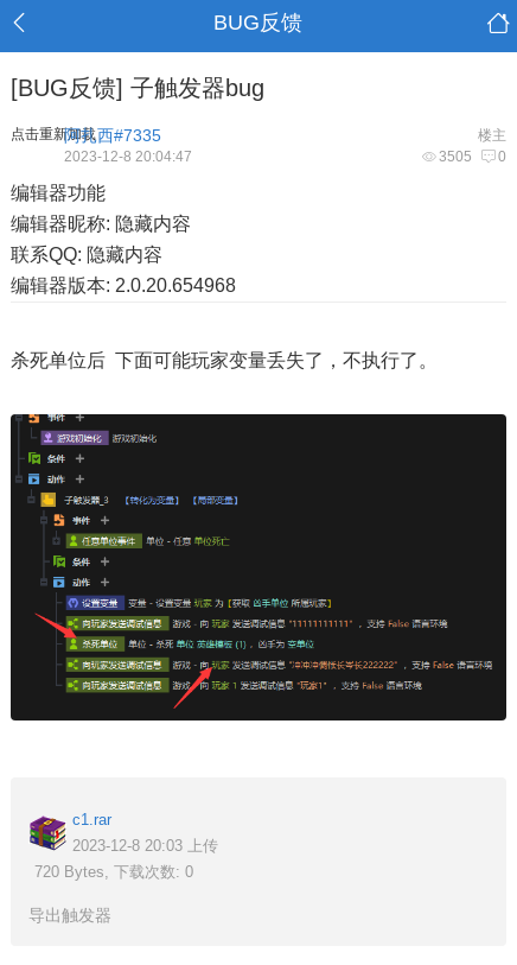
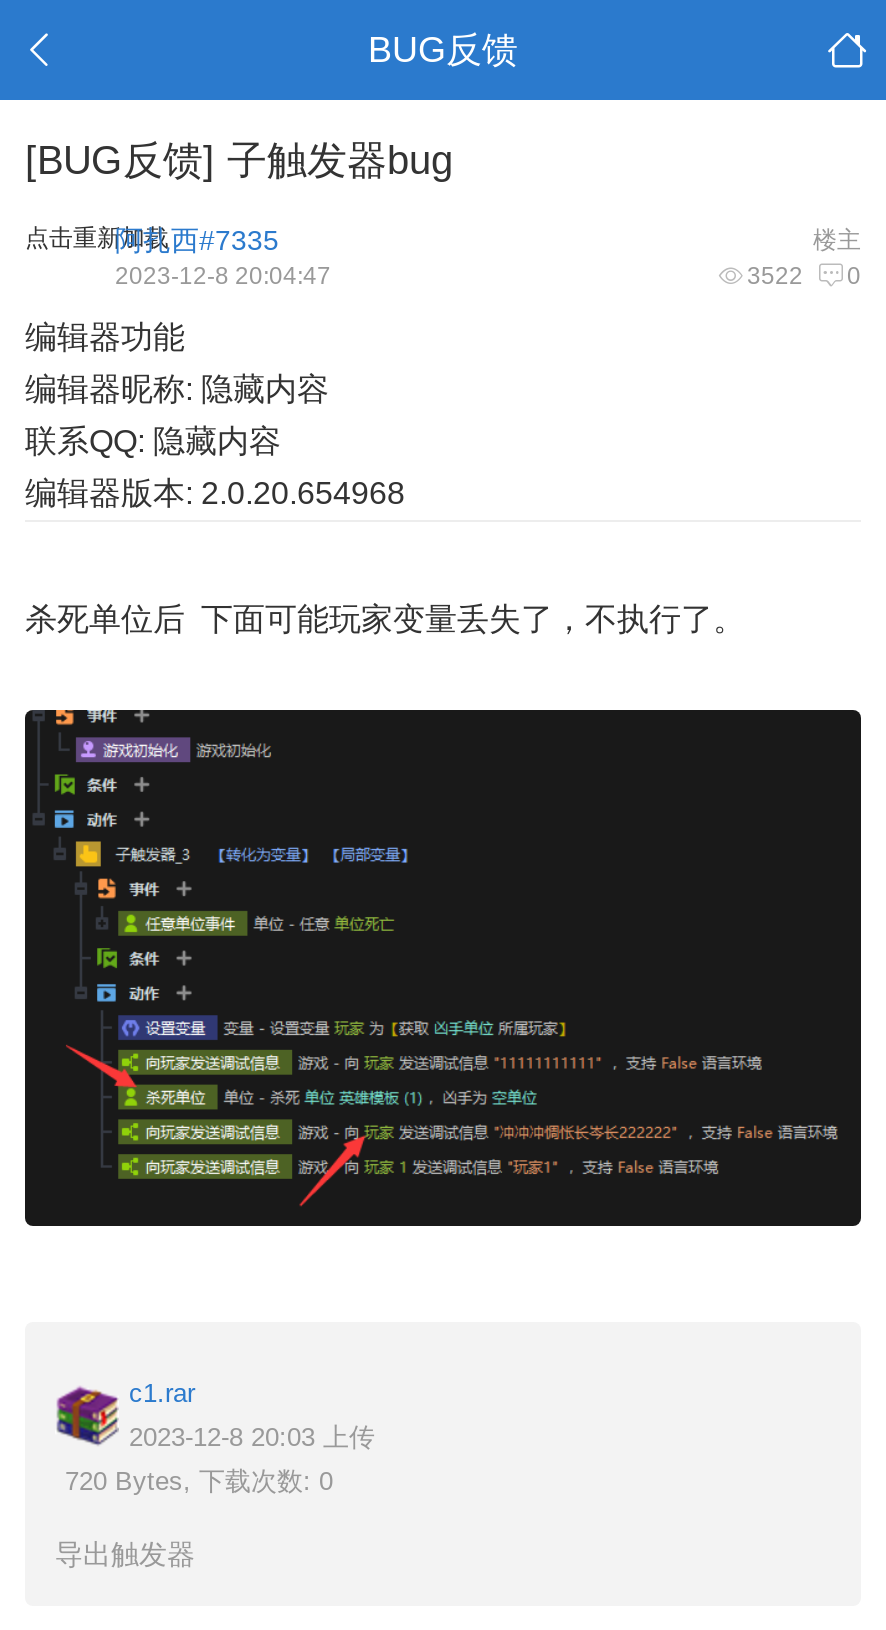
[439,148,506,165] 3505 0 -> [747,262,861,290] 3522 0

